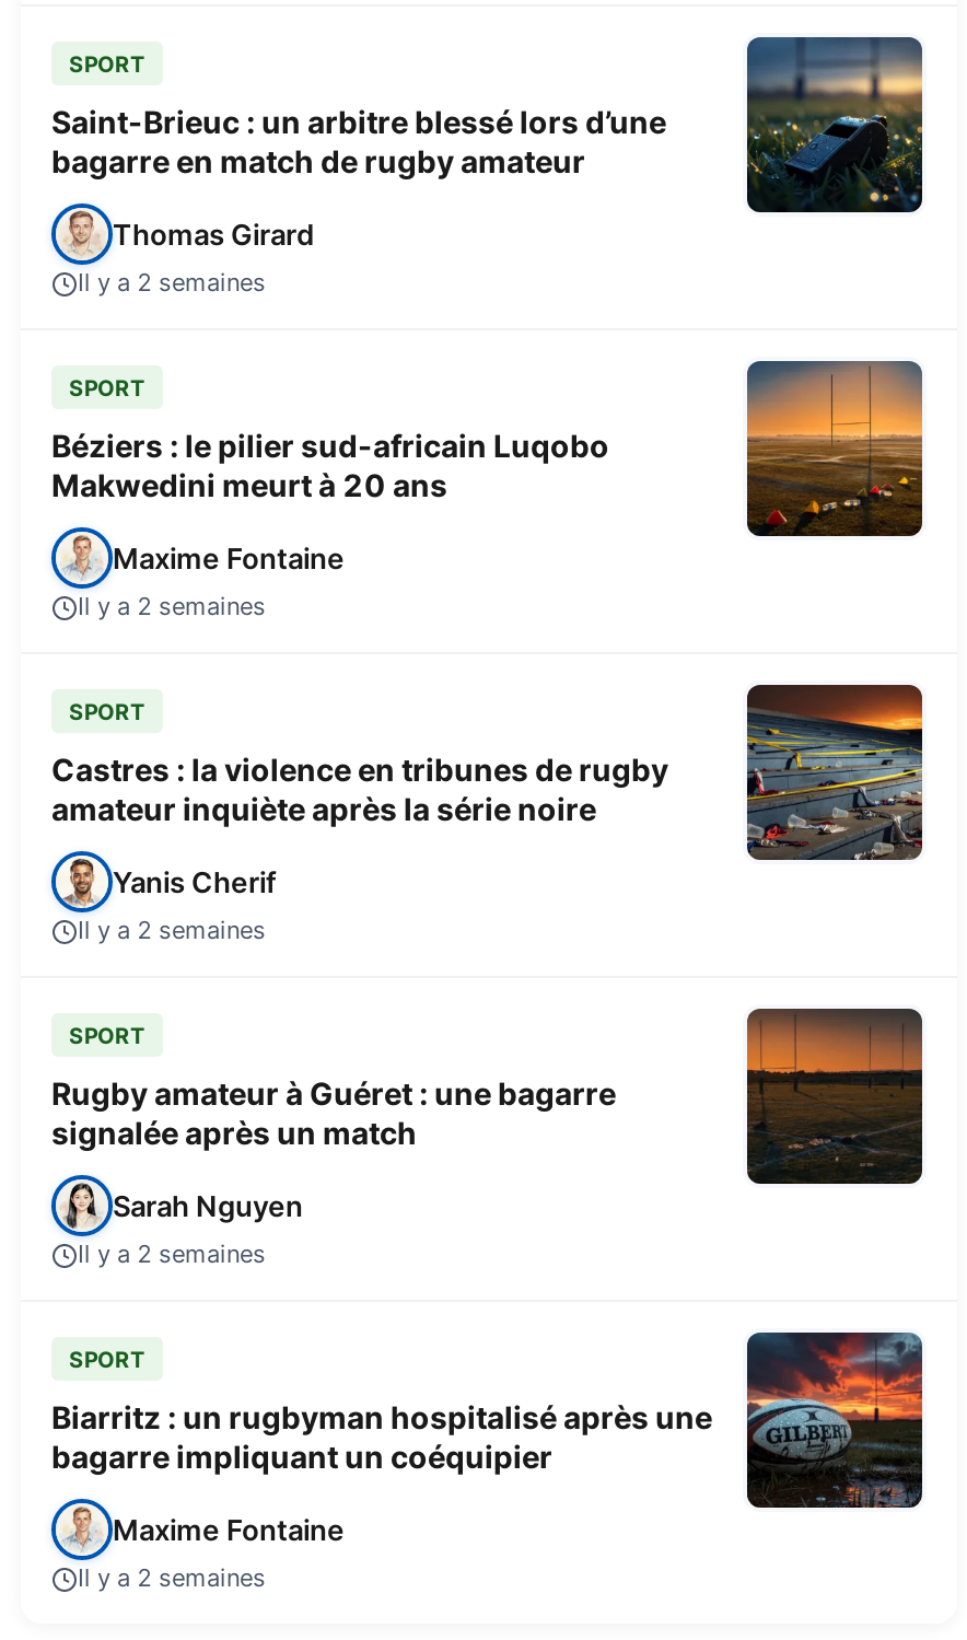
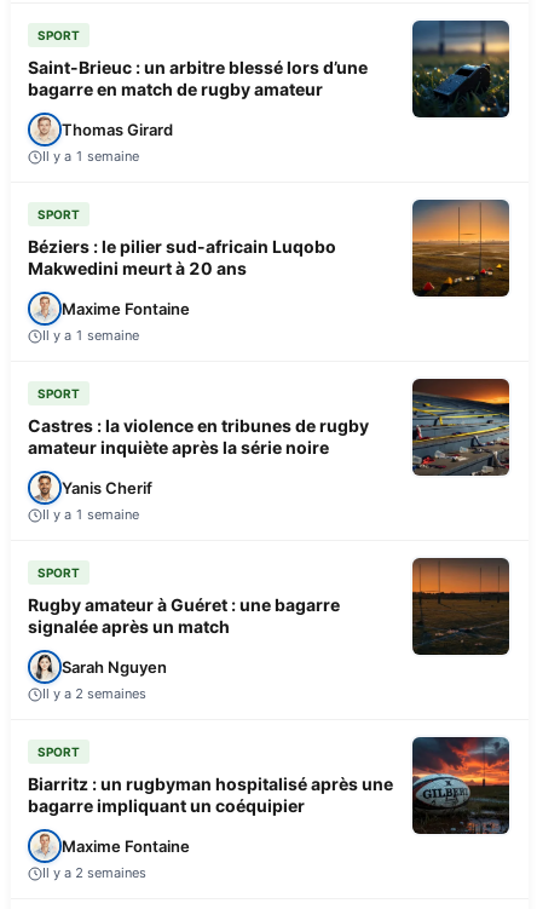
[78,267,266,298] Il y a 2 semaines -> [42,148,139,165] Il y a 1 semaine
[78,591,266,622] Il y a 2 semaines -> [42,327,139,344] Il y a 1 semaine
[78,915,266,946] Il y a 2 semaines -> [42,506,139,523] Il y a 1 semaine

